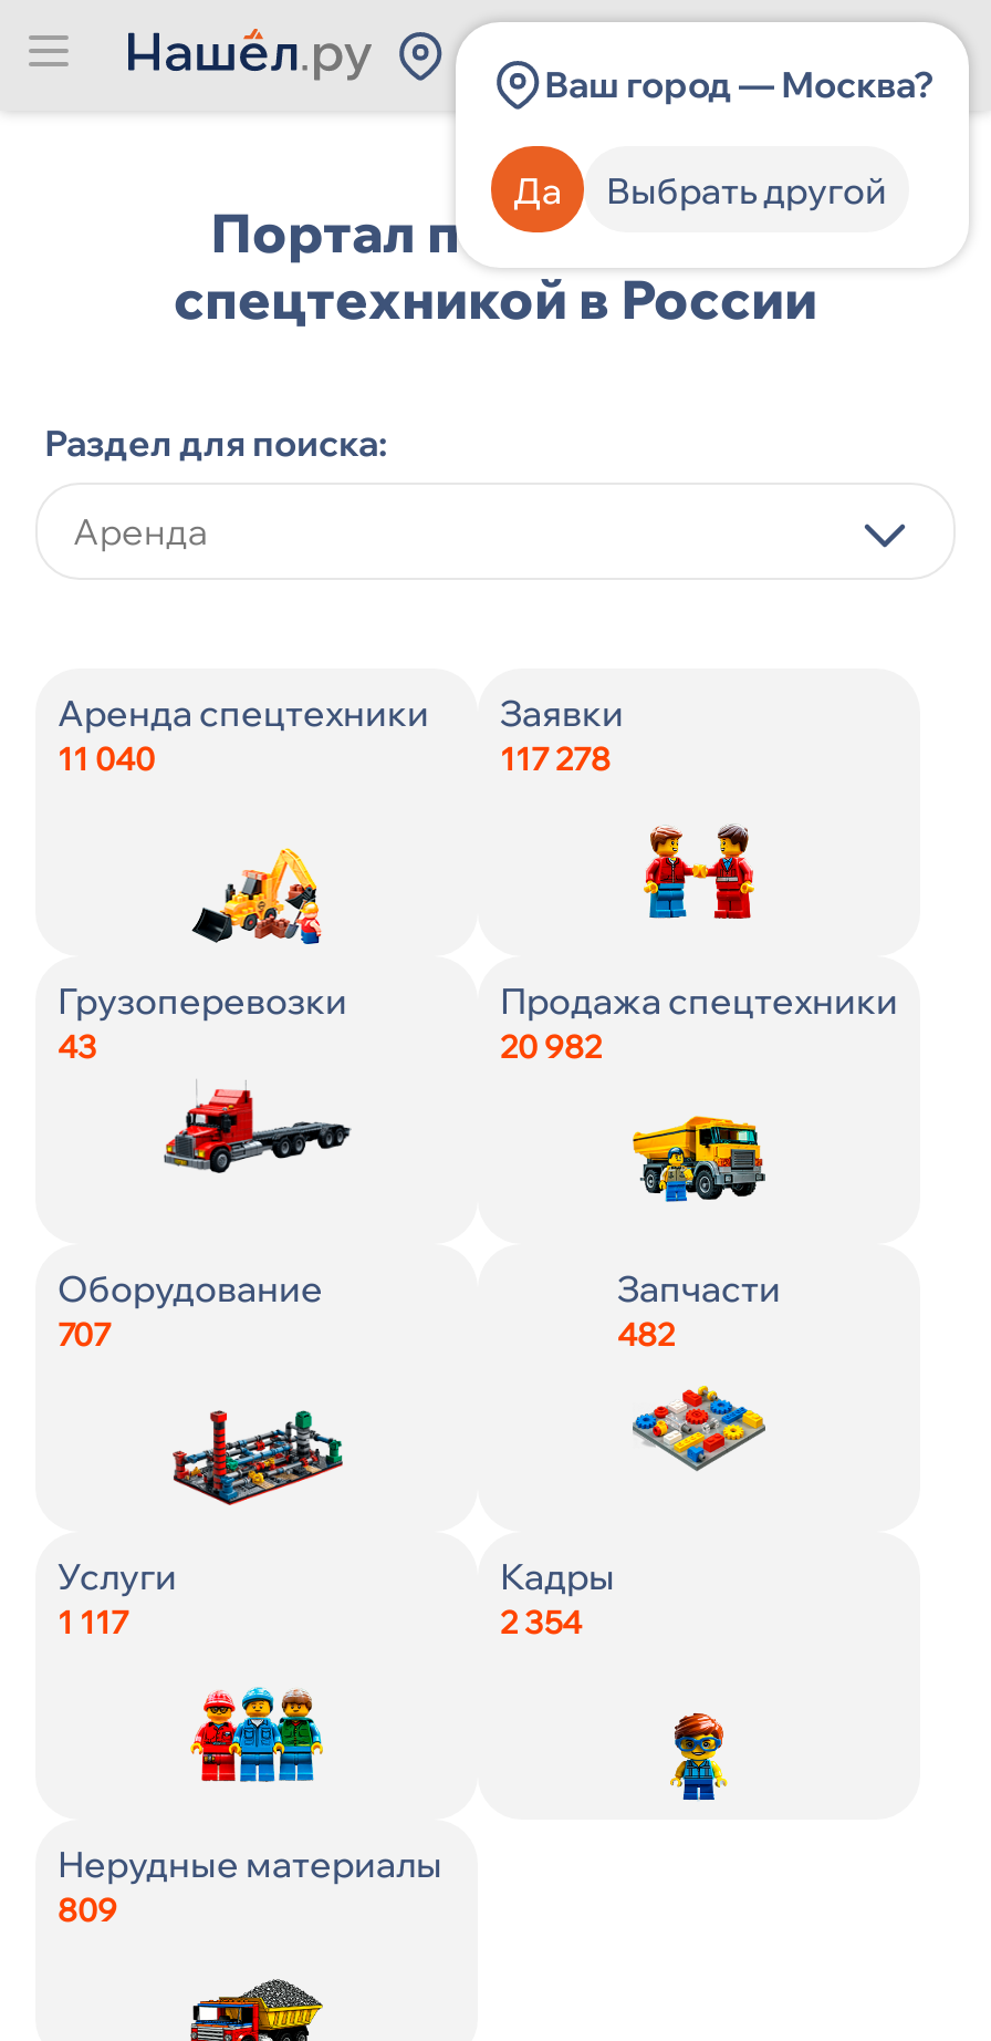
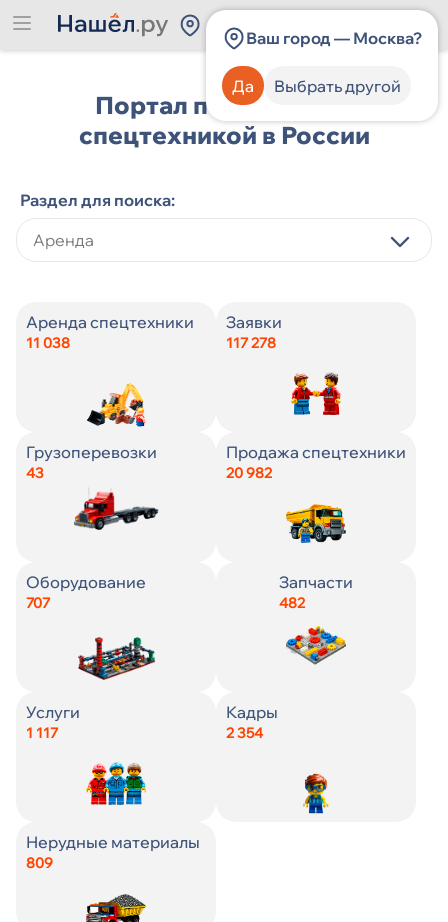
[58,739,155,779] 11 040 -> [26,334,70,352] 11 038

